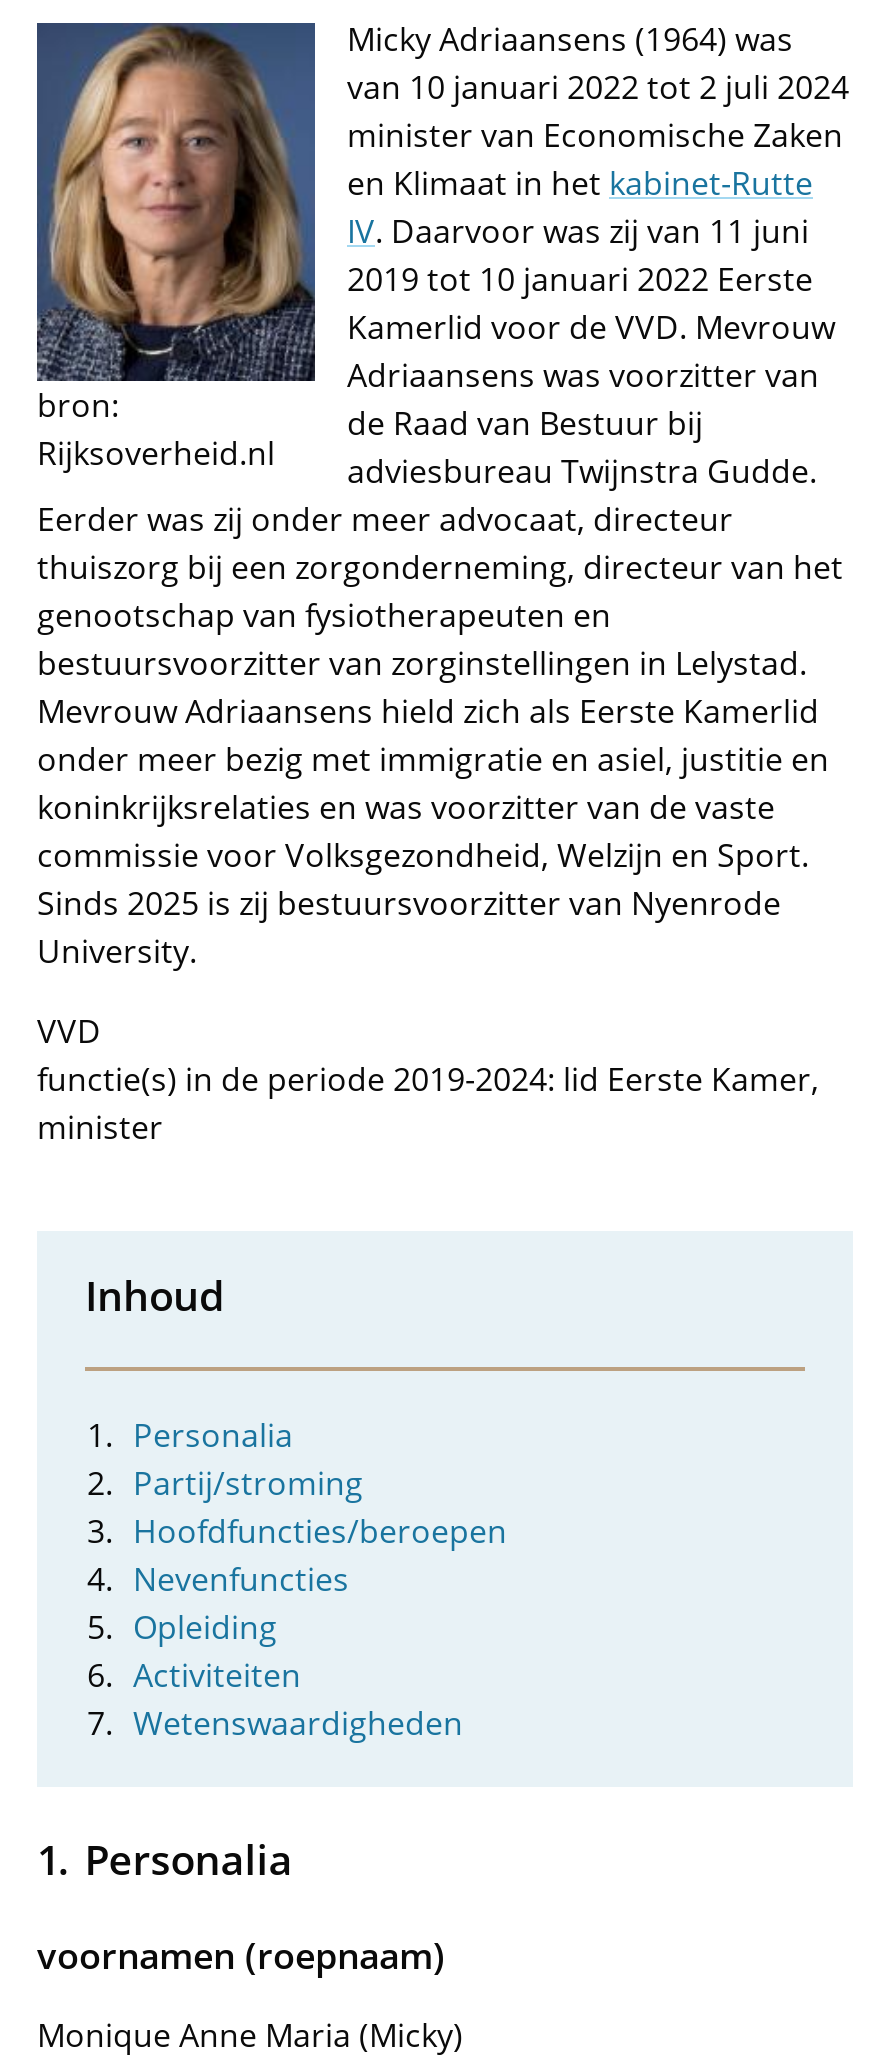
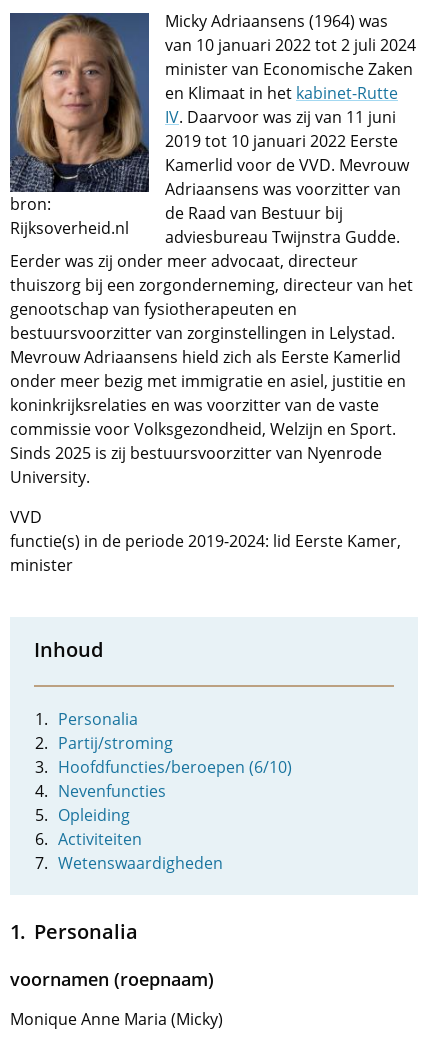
[133,1509,507,1553] Hoofdfuncties/beroepen -> [58,756,292,778] Hoofdfuncties/beroepen (6/10)

